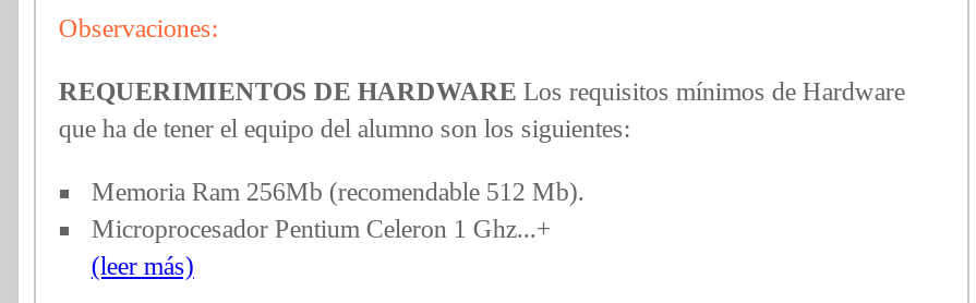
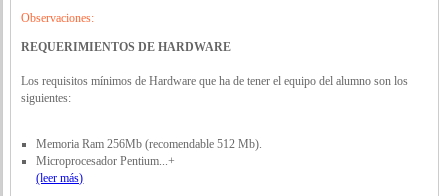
[91,213,552,243] Microprocesador Pentium Celeron 1 Ghz...+ -> [36,154,175,168] Microprocesador Pentium...+

